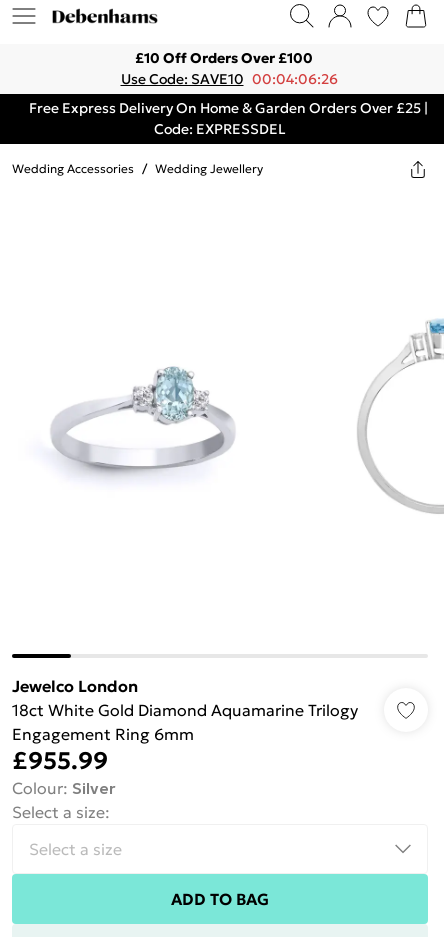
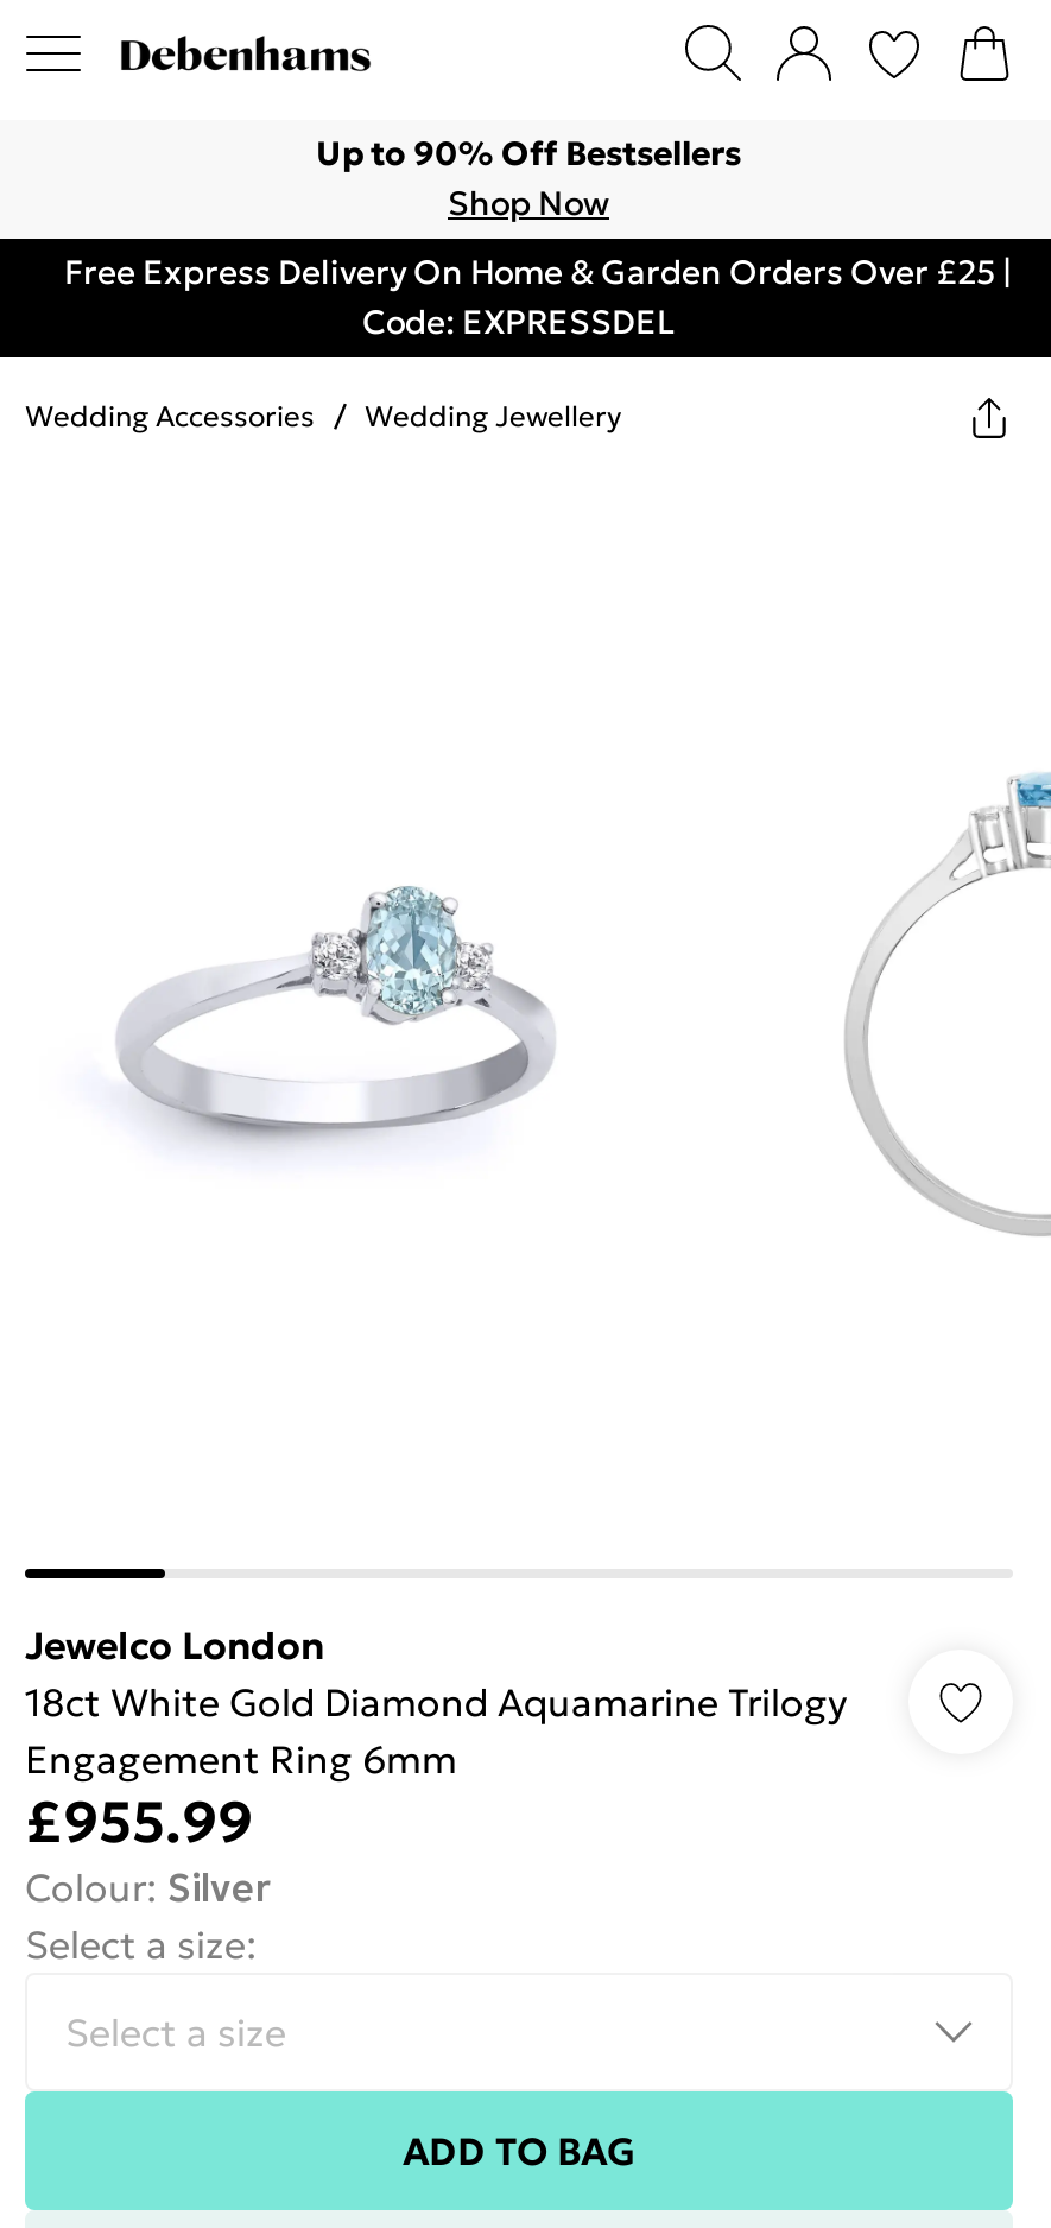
[120,49,337,88] £10 Off Orders Over £100 | Use Code: SAVE10 00:04:06:26 -> [316,132,741,224] Up to 90% Off Bestsellers | Shop Now

